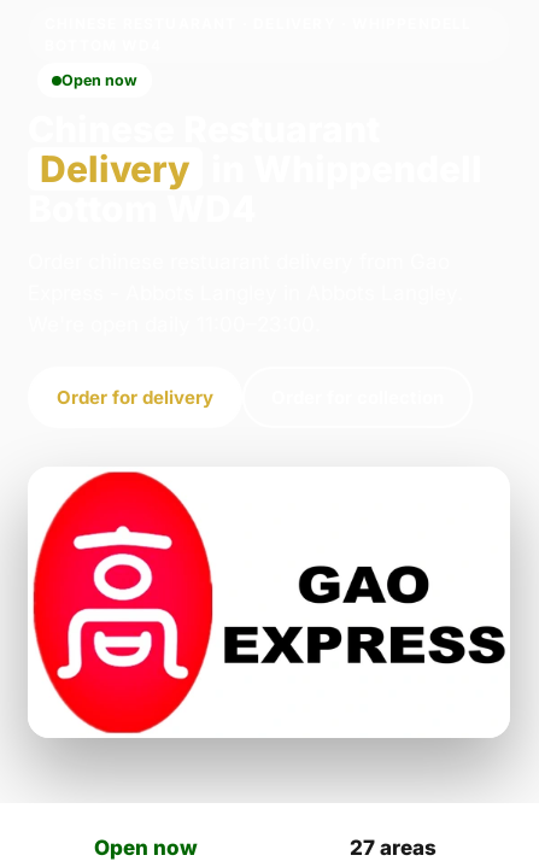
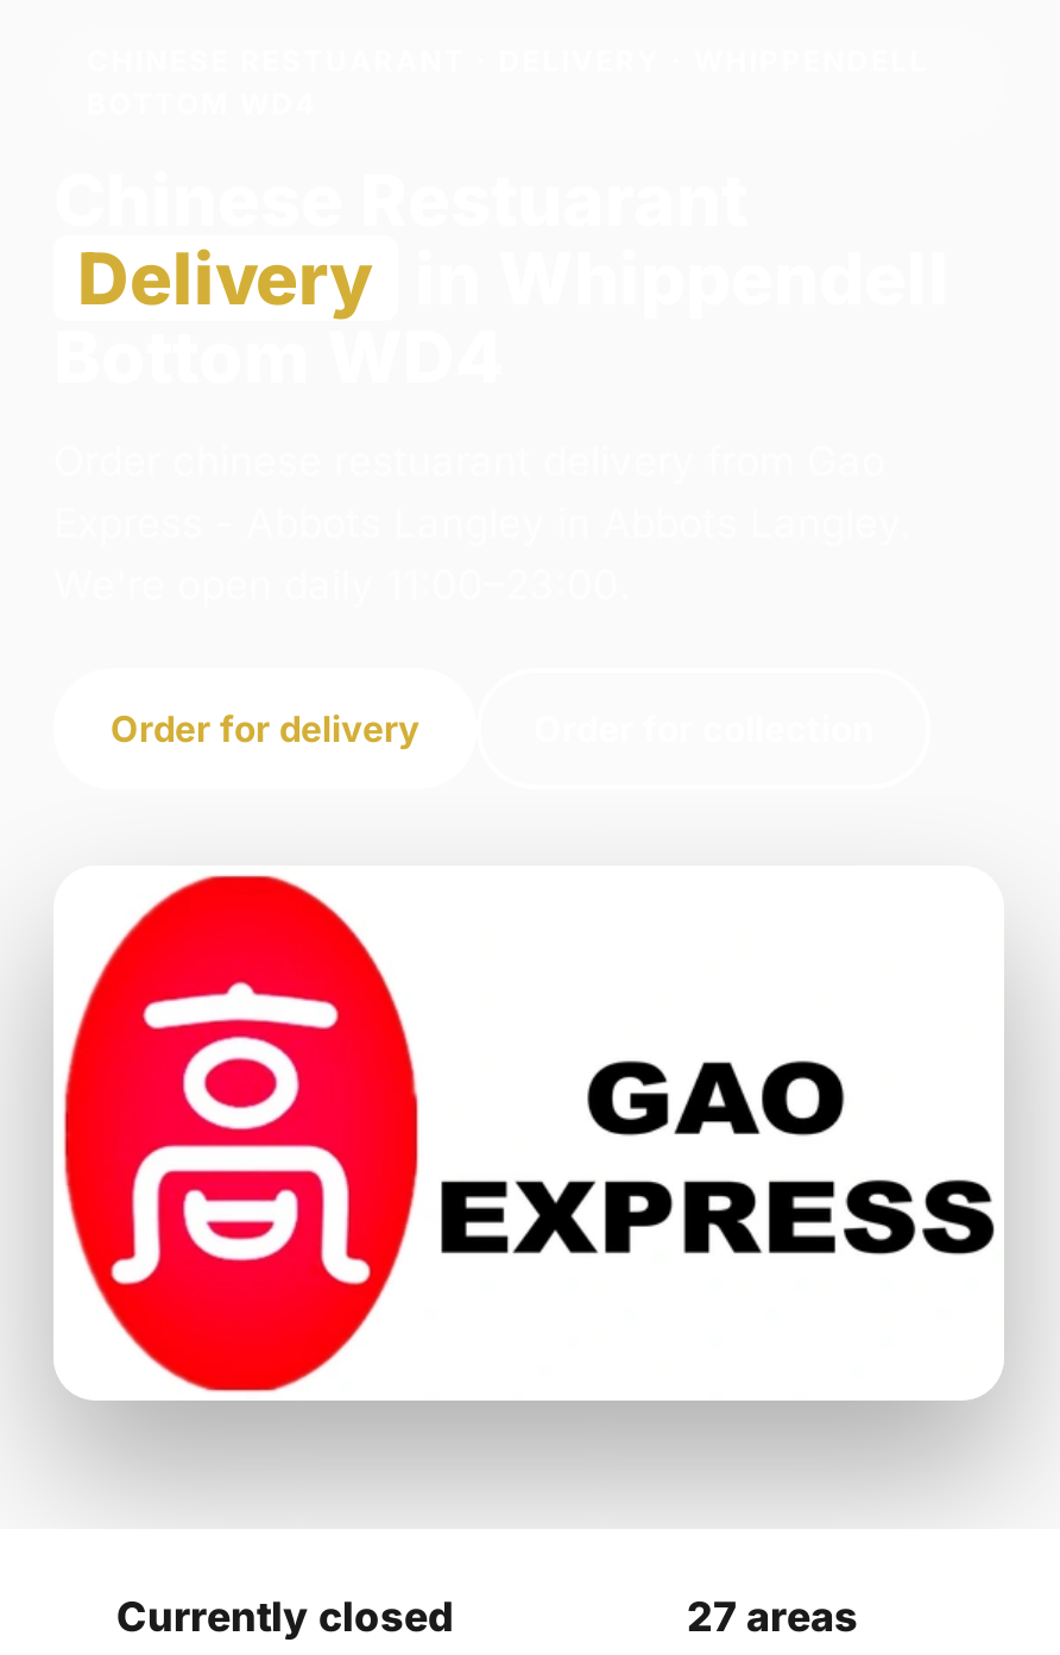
[61,71,137,89] Open now -> none
[93,836,197,860] Open now -> [116,1594,454,1642] Currently closed

